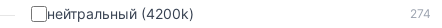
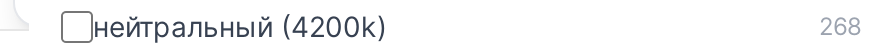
[410,6,431,21] 274 -> [819,11,861,41] 268

